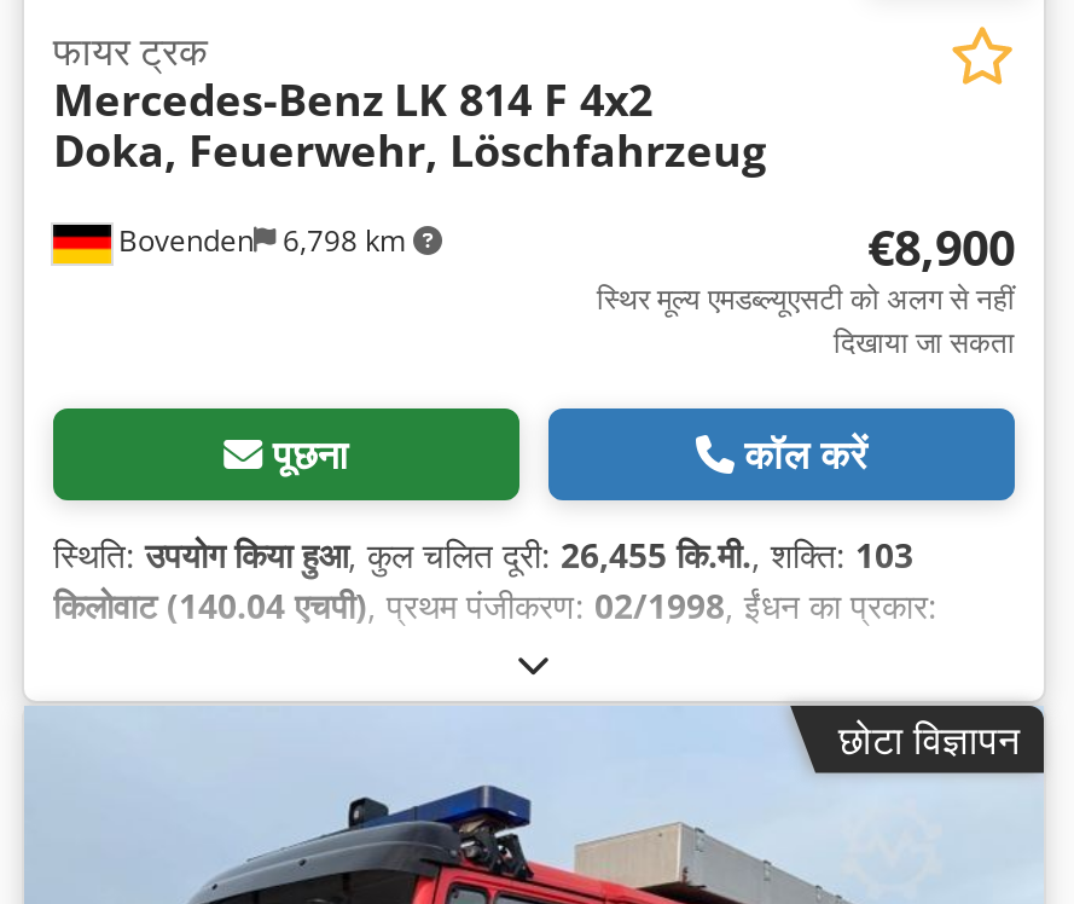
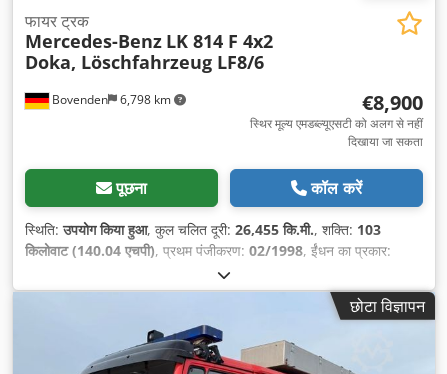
[53,120,766,178] Doka, Feuerwehr, Löschfahrzeug -> [25,50,264,74] Doka, Löschfahrzeug LF8/6

